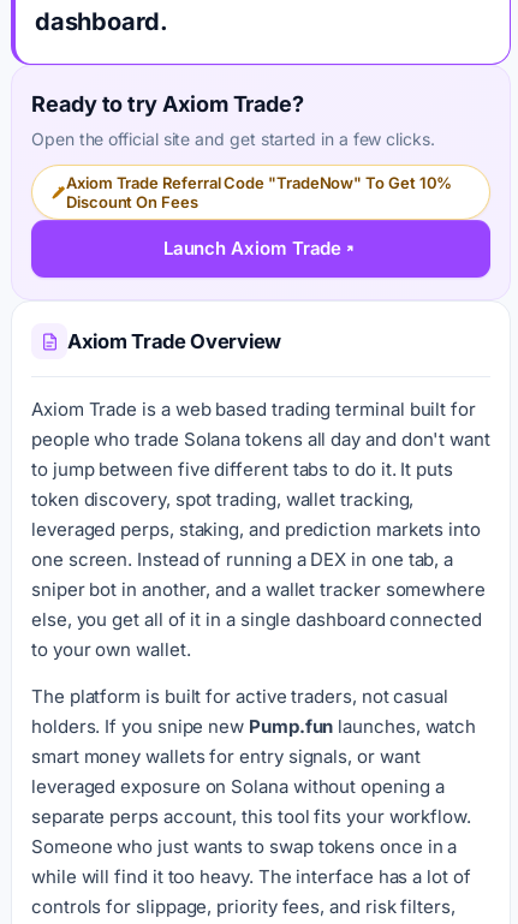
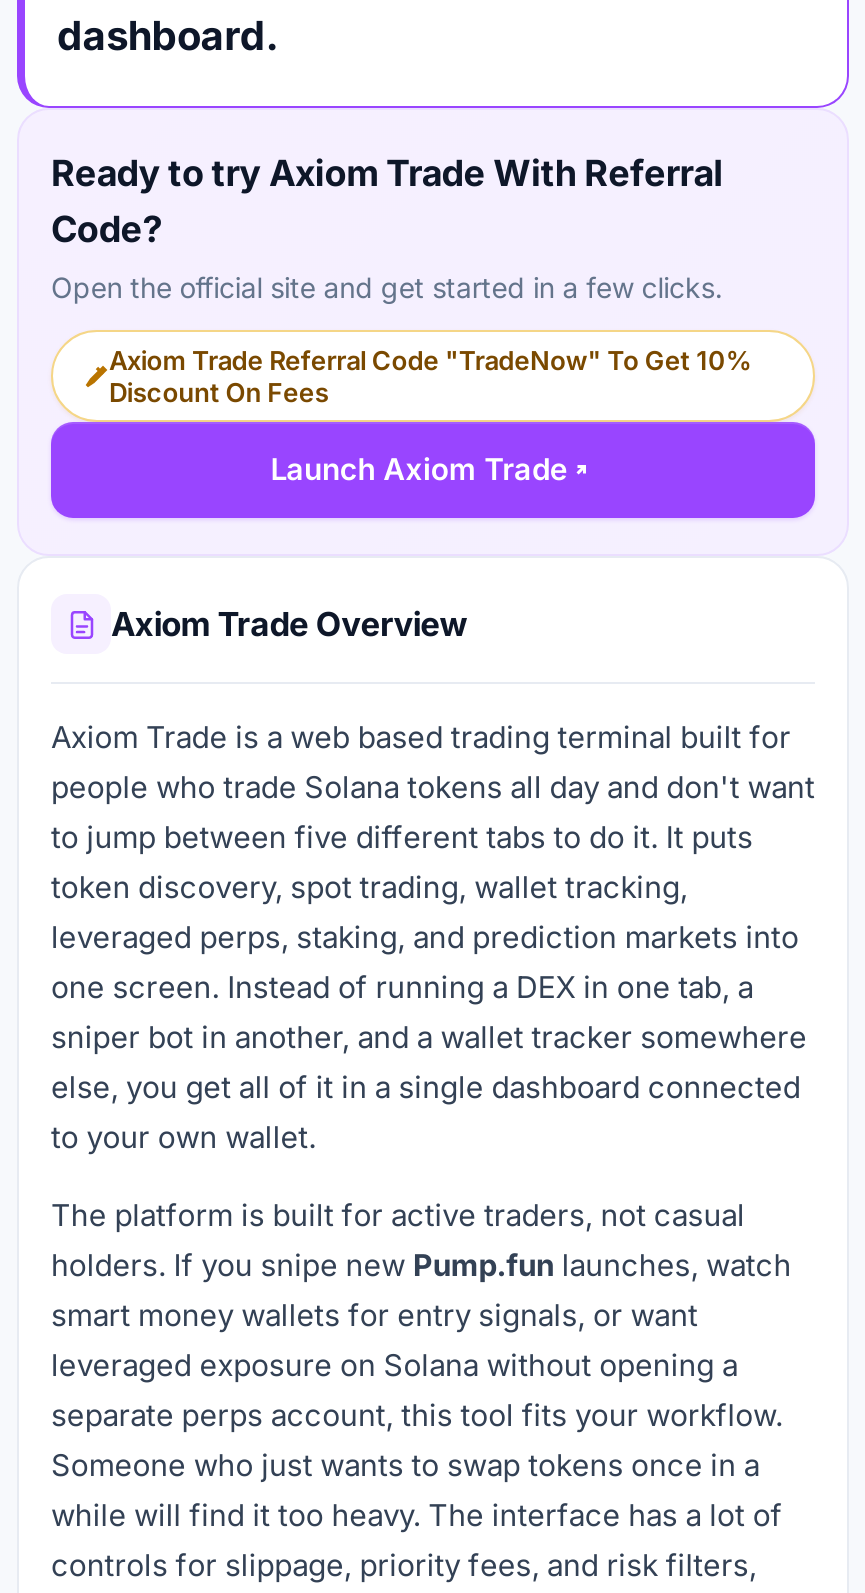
[31,92,304,117] Ready to try Axiom Trade? -> [51,153,723,251] Ready to try Axiom Trade With Referral | Code?

